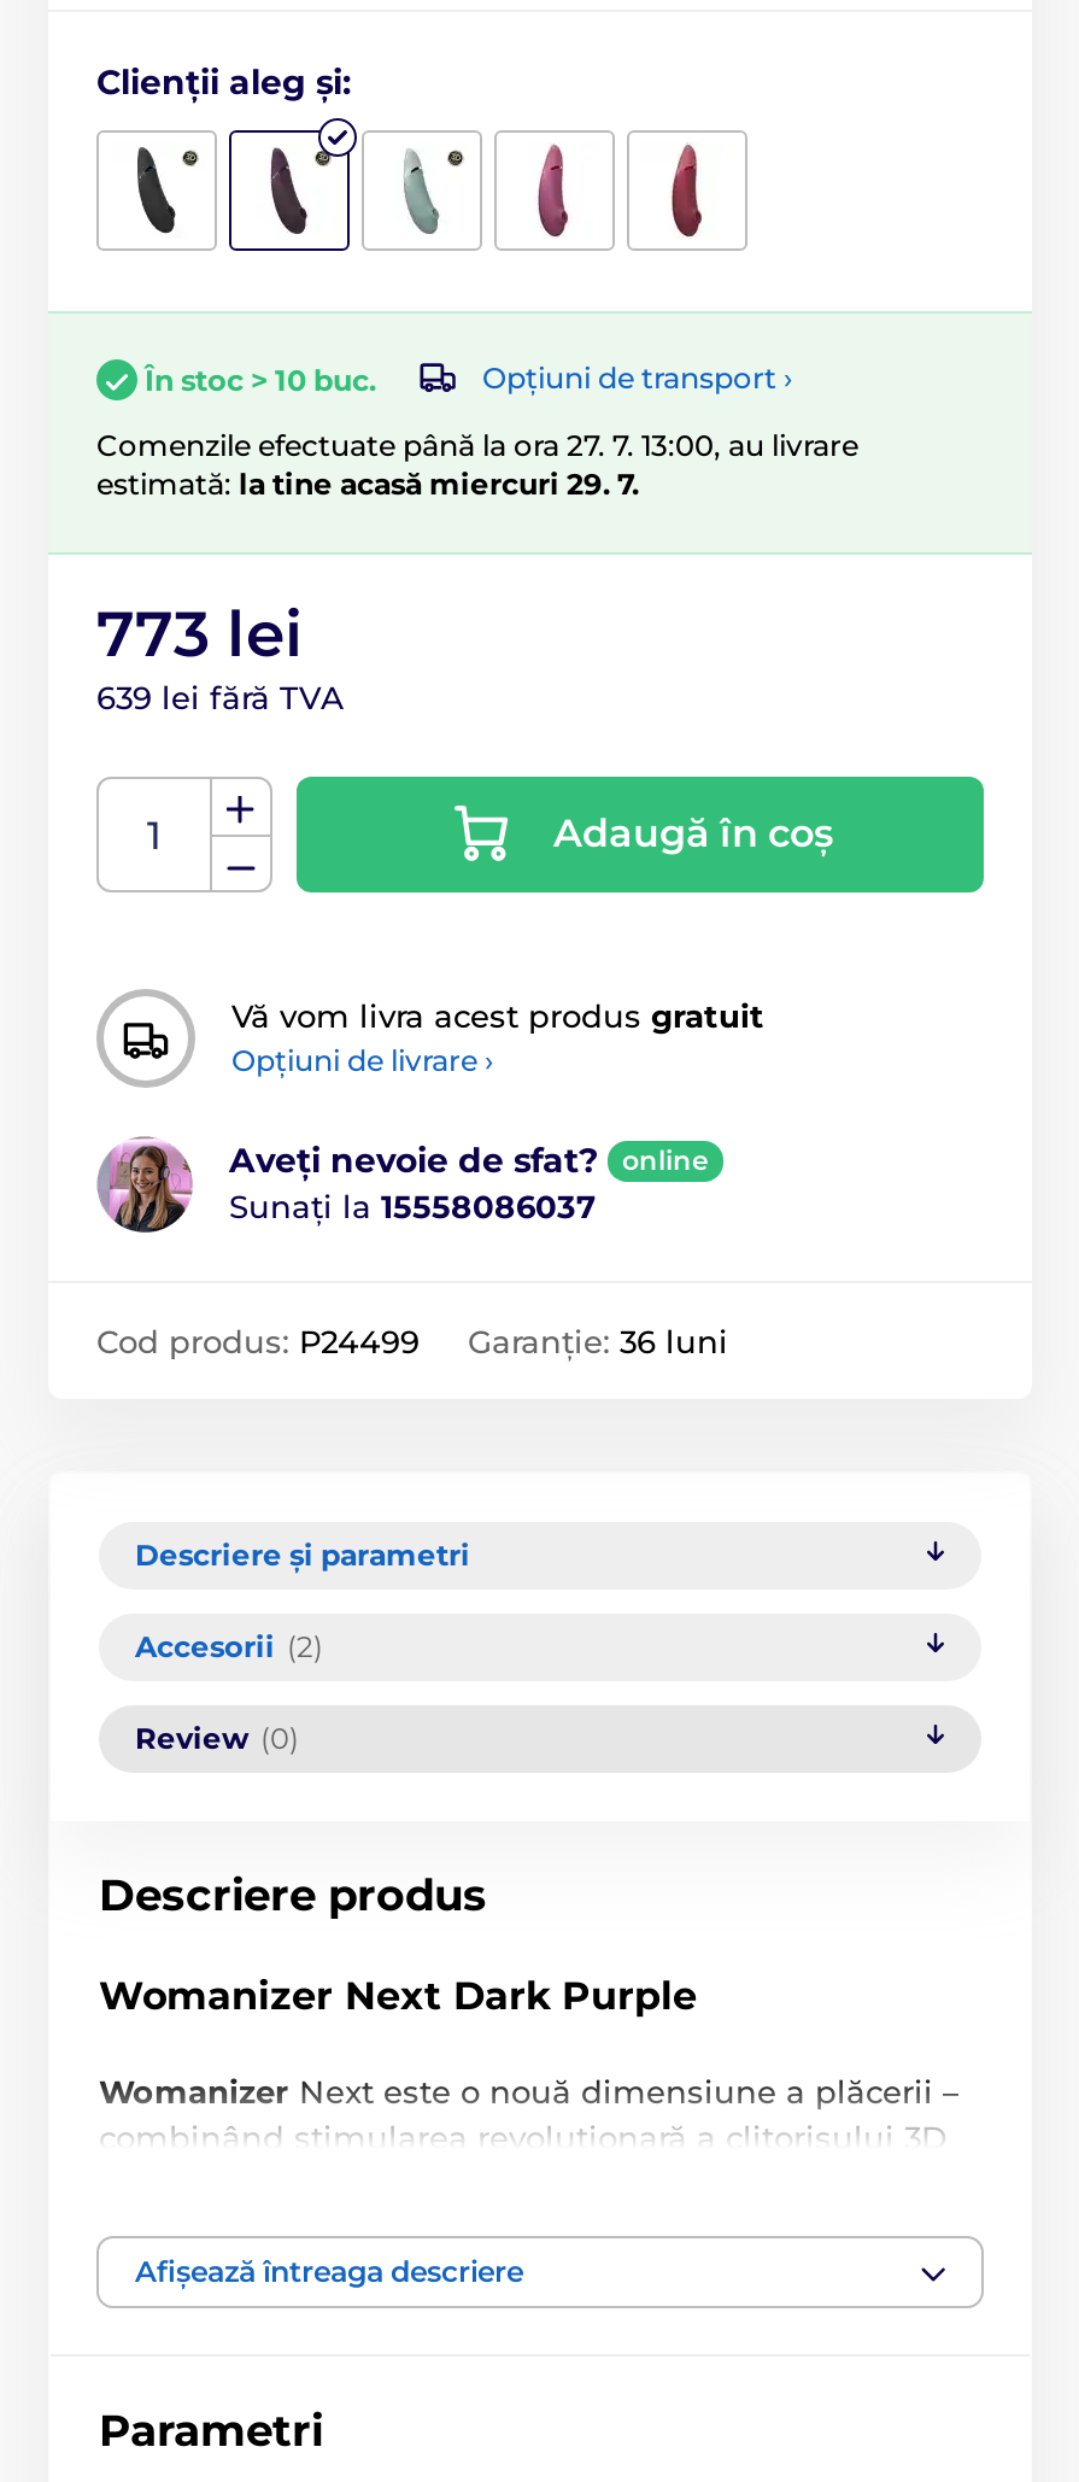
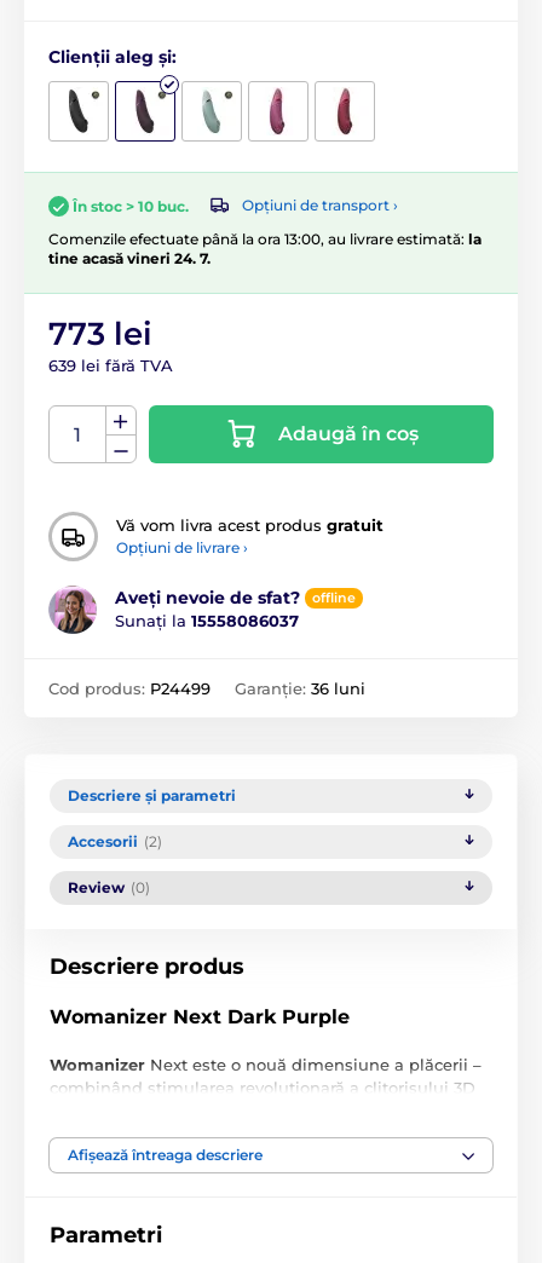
[96,426,858,501] Comenzile efectuate până la ora 27. 7. 13:00, au livrare | estimată: la tine acasă miercuri 29. 7. -> [48,230,482,267] Comenzile efectuate până la ora 13:00, au livrare estimată: la | tine acasă vineri 24. 7.
[622,1144,709,1178] online -> [312,590,356,606] offline

